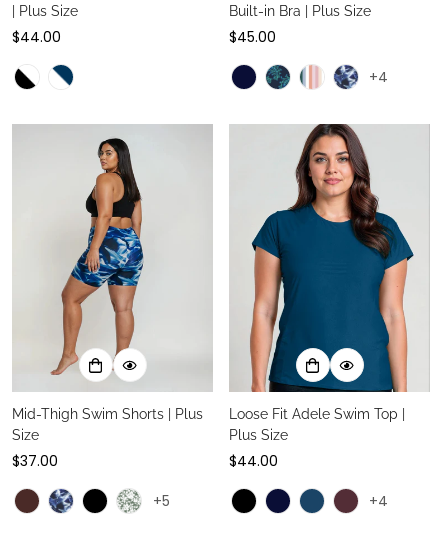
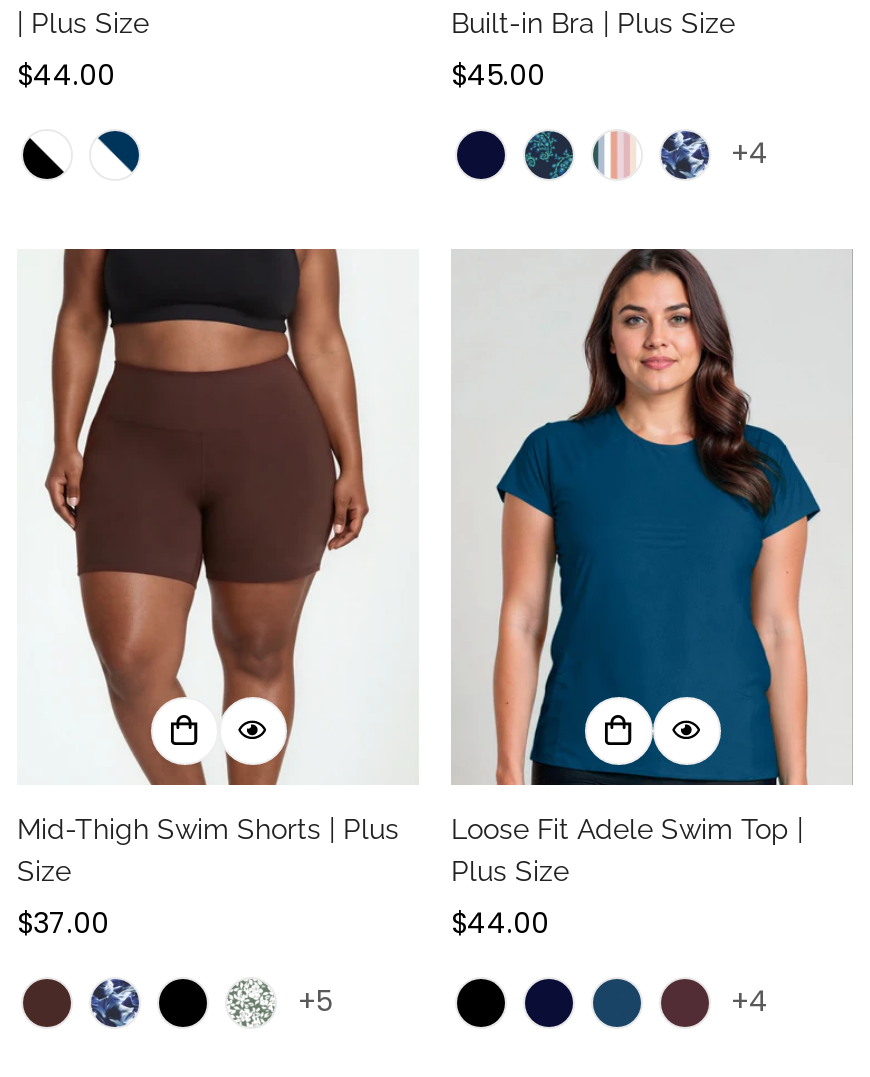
[13,125,212,392] [image] -> [21,248,415,786] [image]

